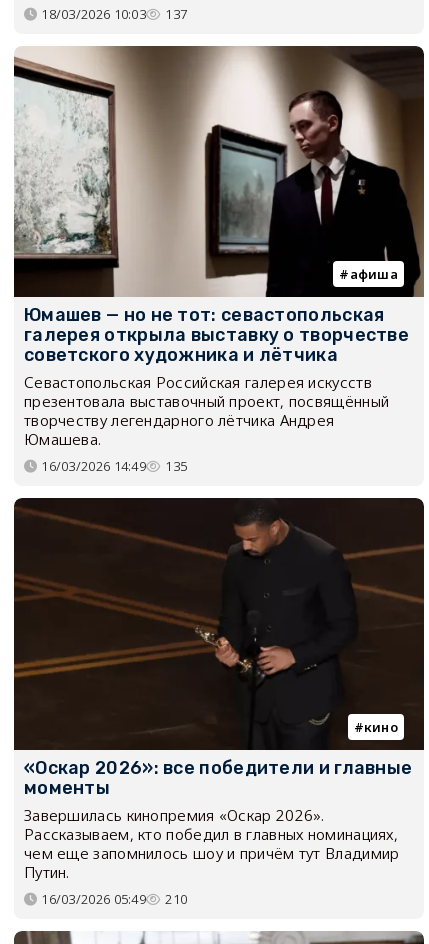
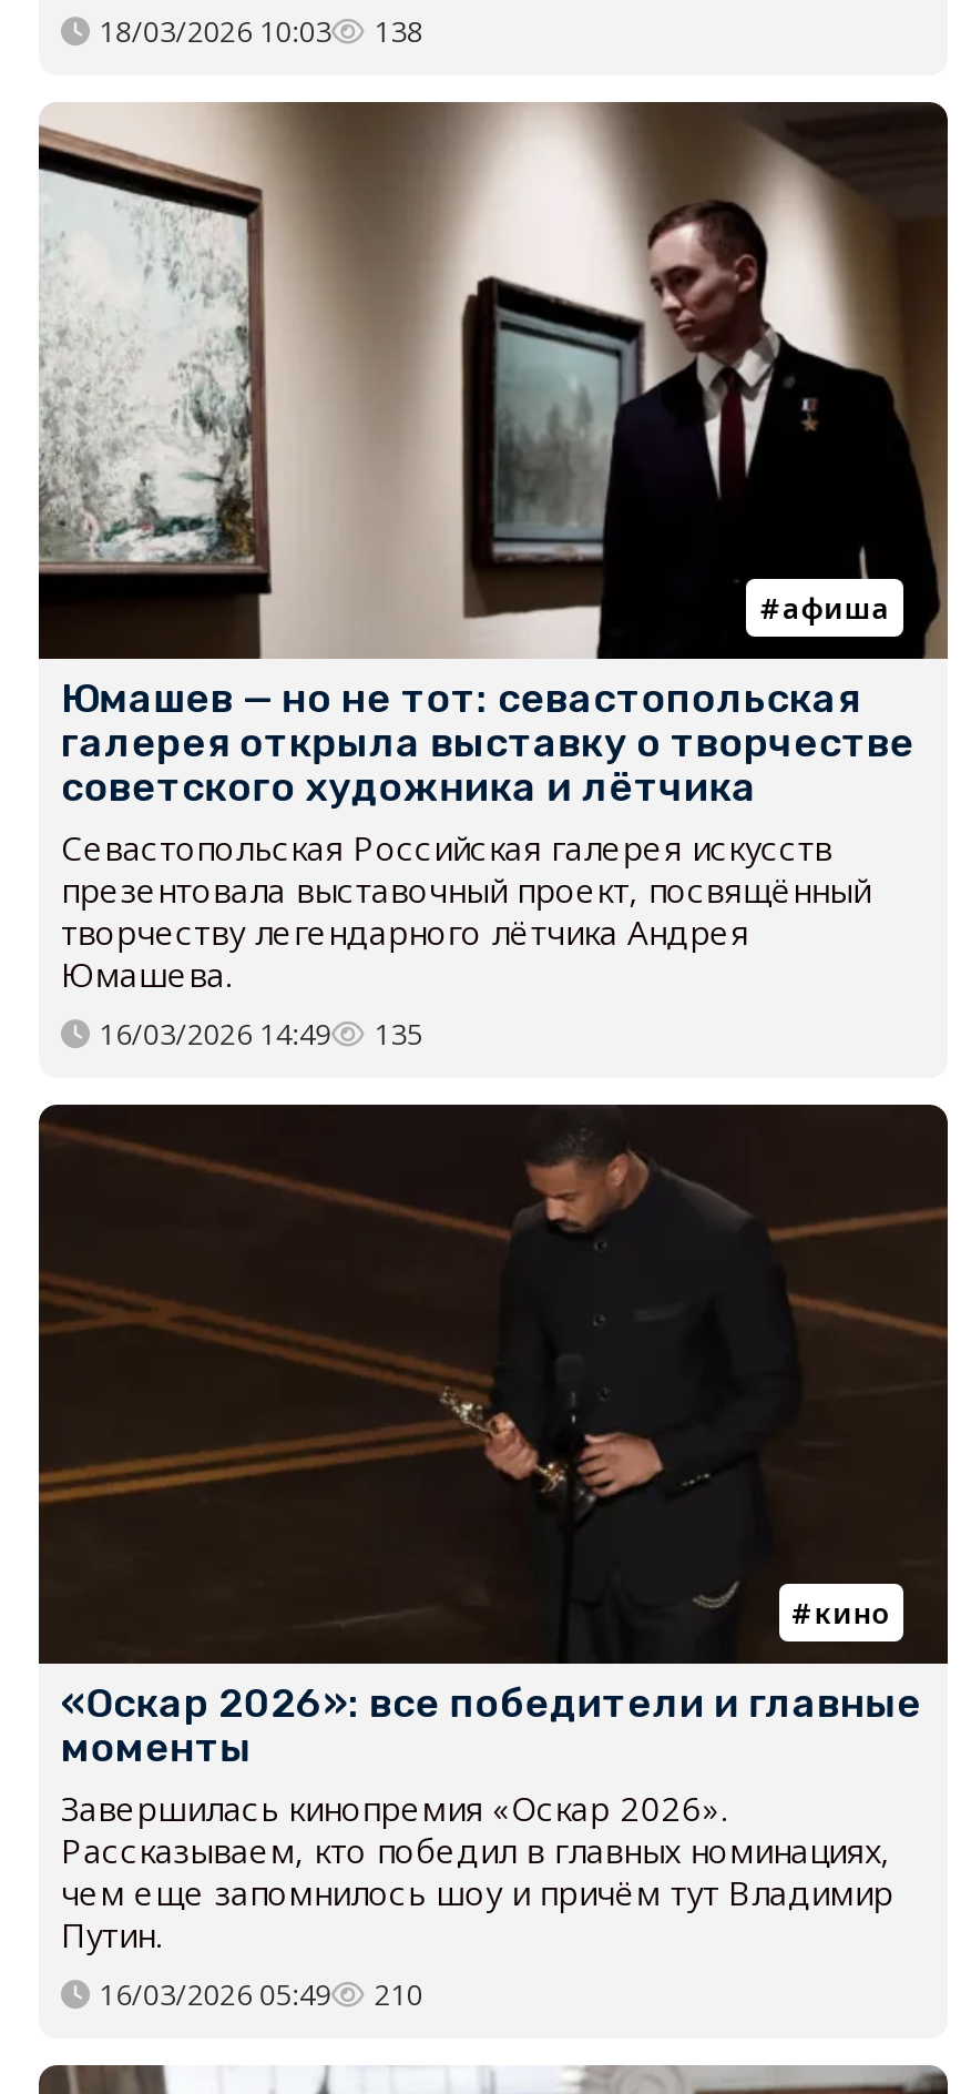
[41,4,187,22] 18/03/2026 10:03 137 -> [99,10,423,50] 18/03/2026 10:03 138

